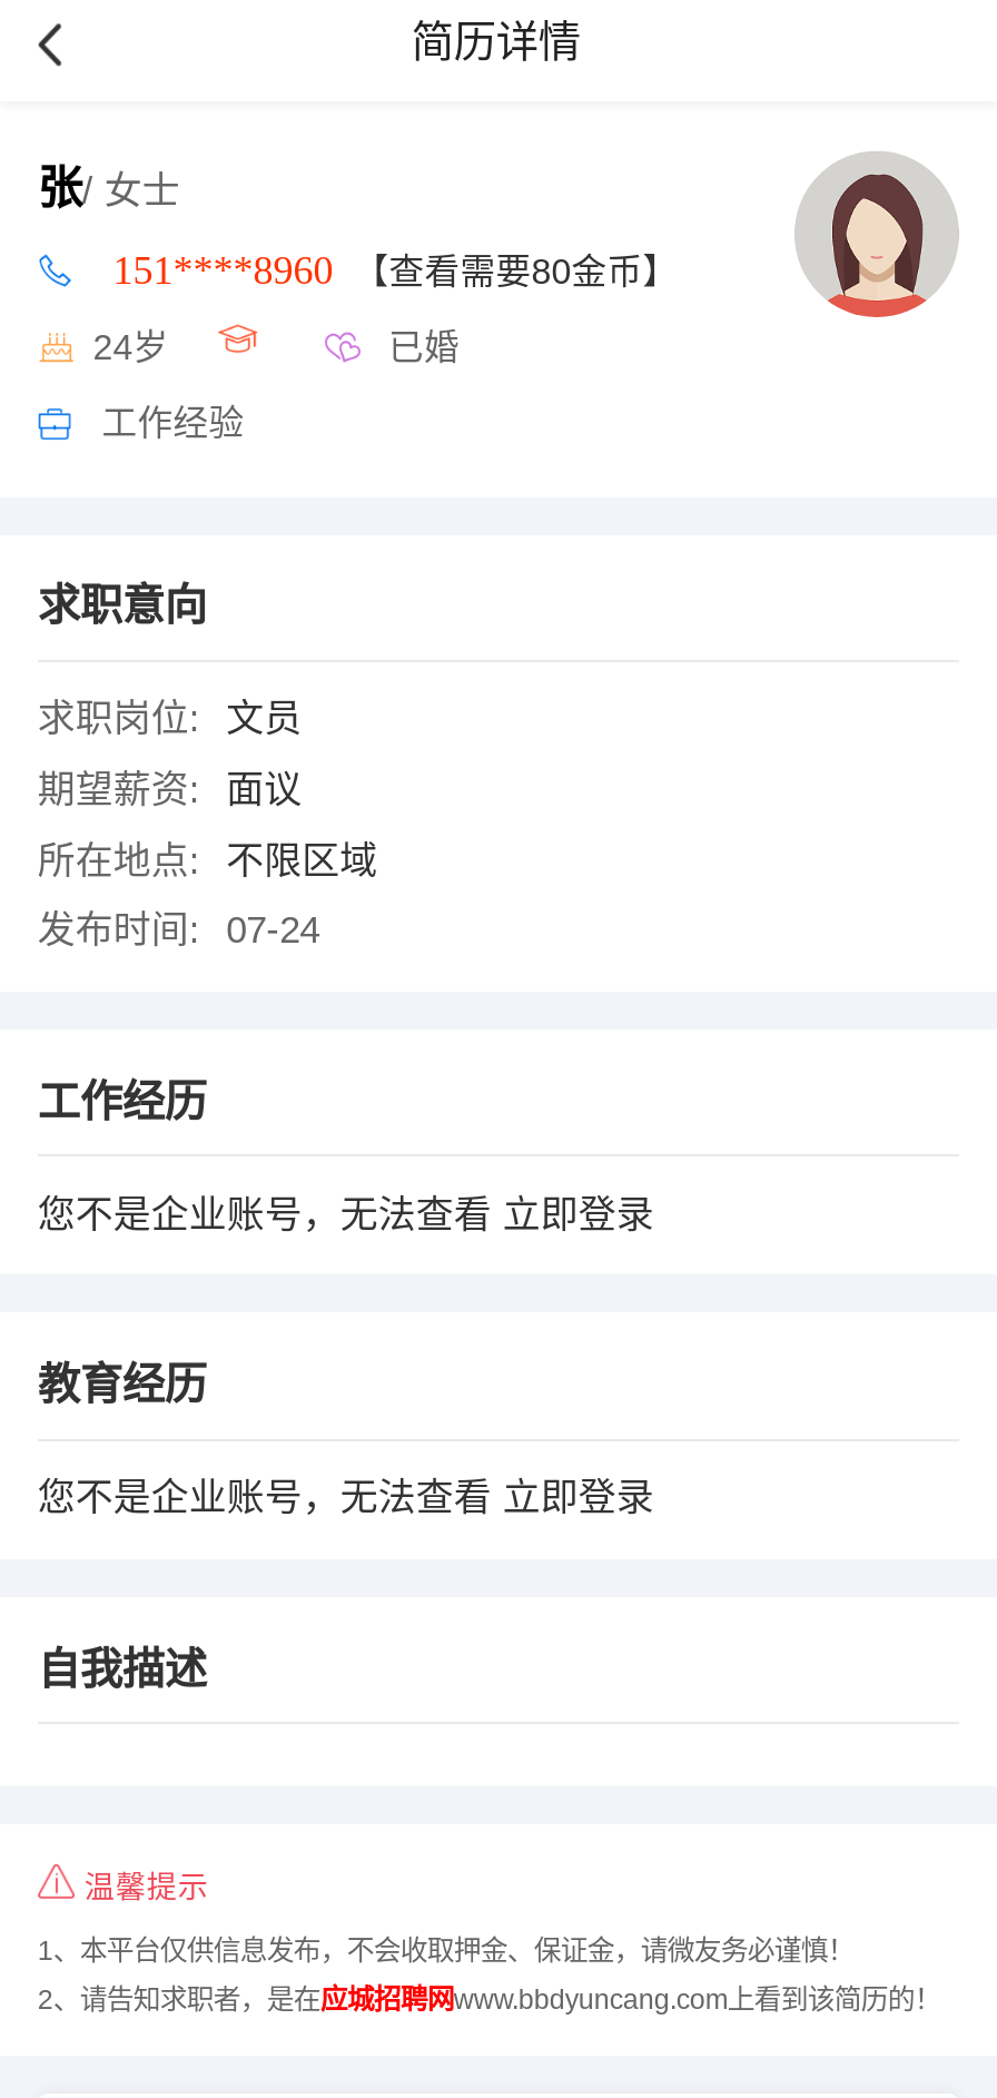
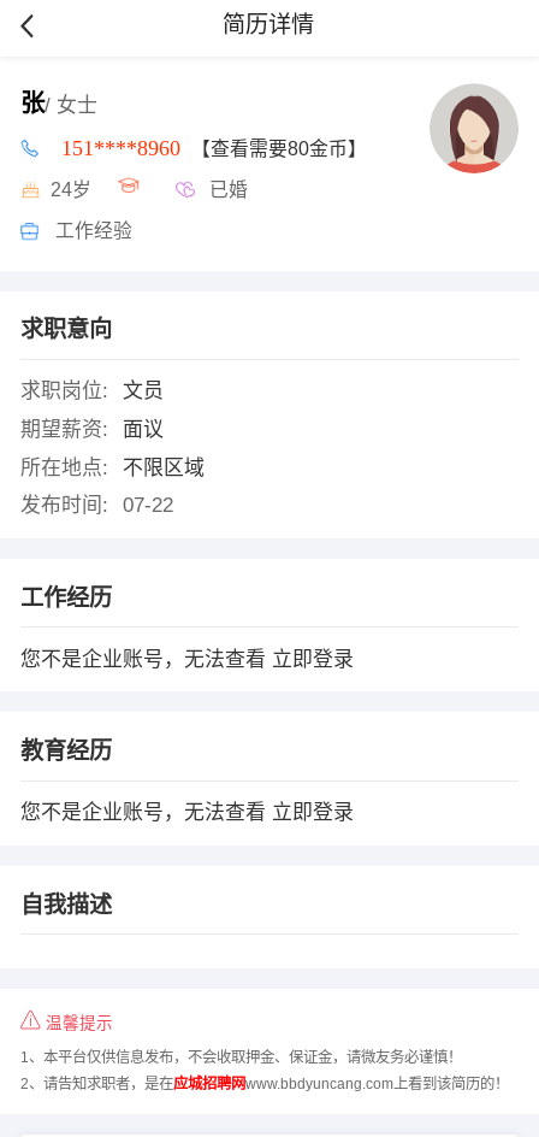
[38,910,320,952] 发布时间: 07-24 -> [20,494,173,517] 发布时间: 07-22

